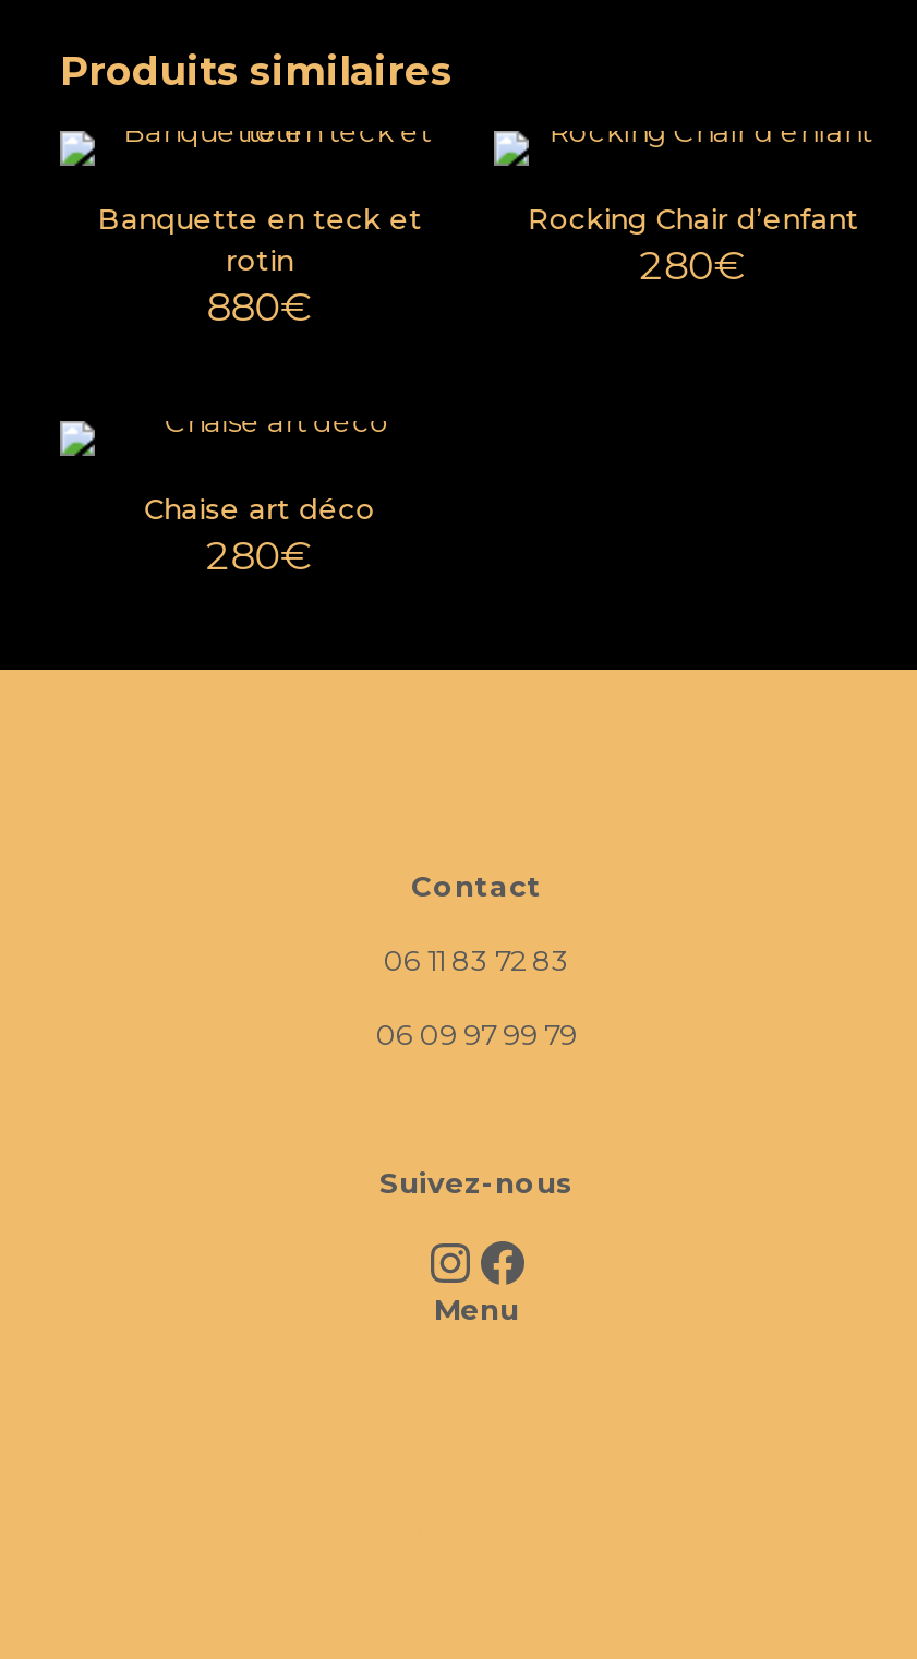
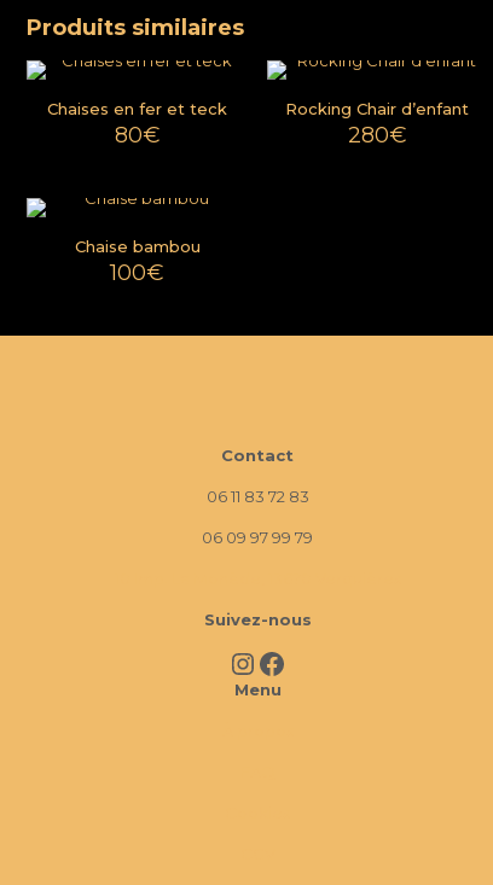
[97,201,422,332] Banquette en teck et | rotin | 880€ -> [47,99,227,149] Chaises en fer et teck | 80€
[144,491,376,580] Chaise art déco | 280€ -> [75,237,200,286] Chaise bambou | 100€

